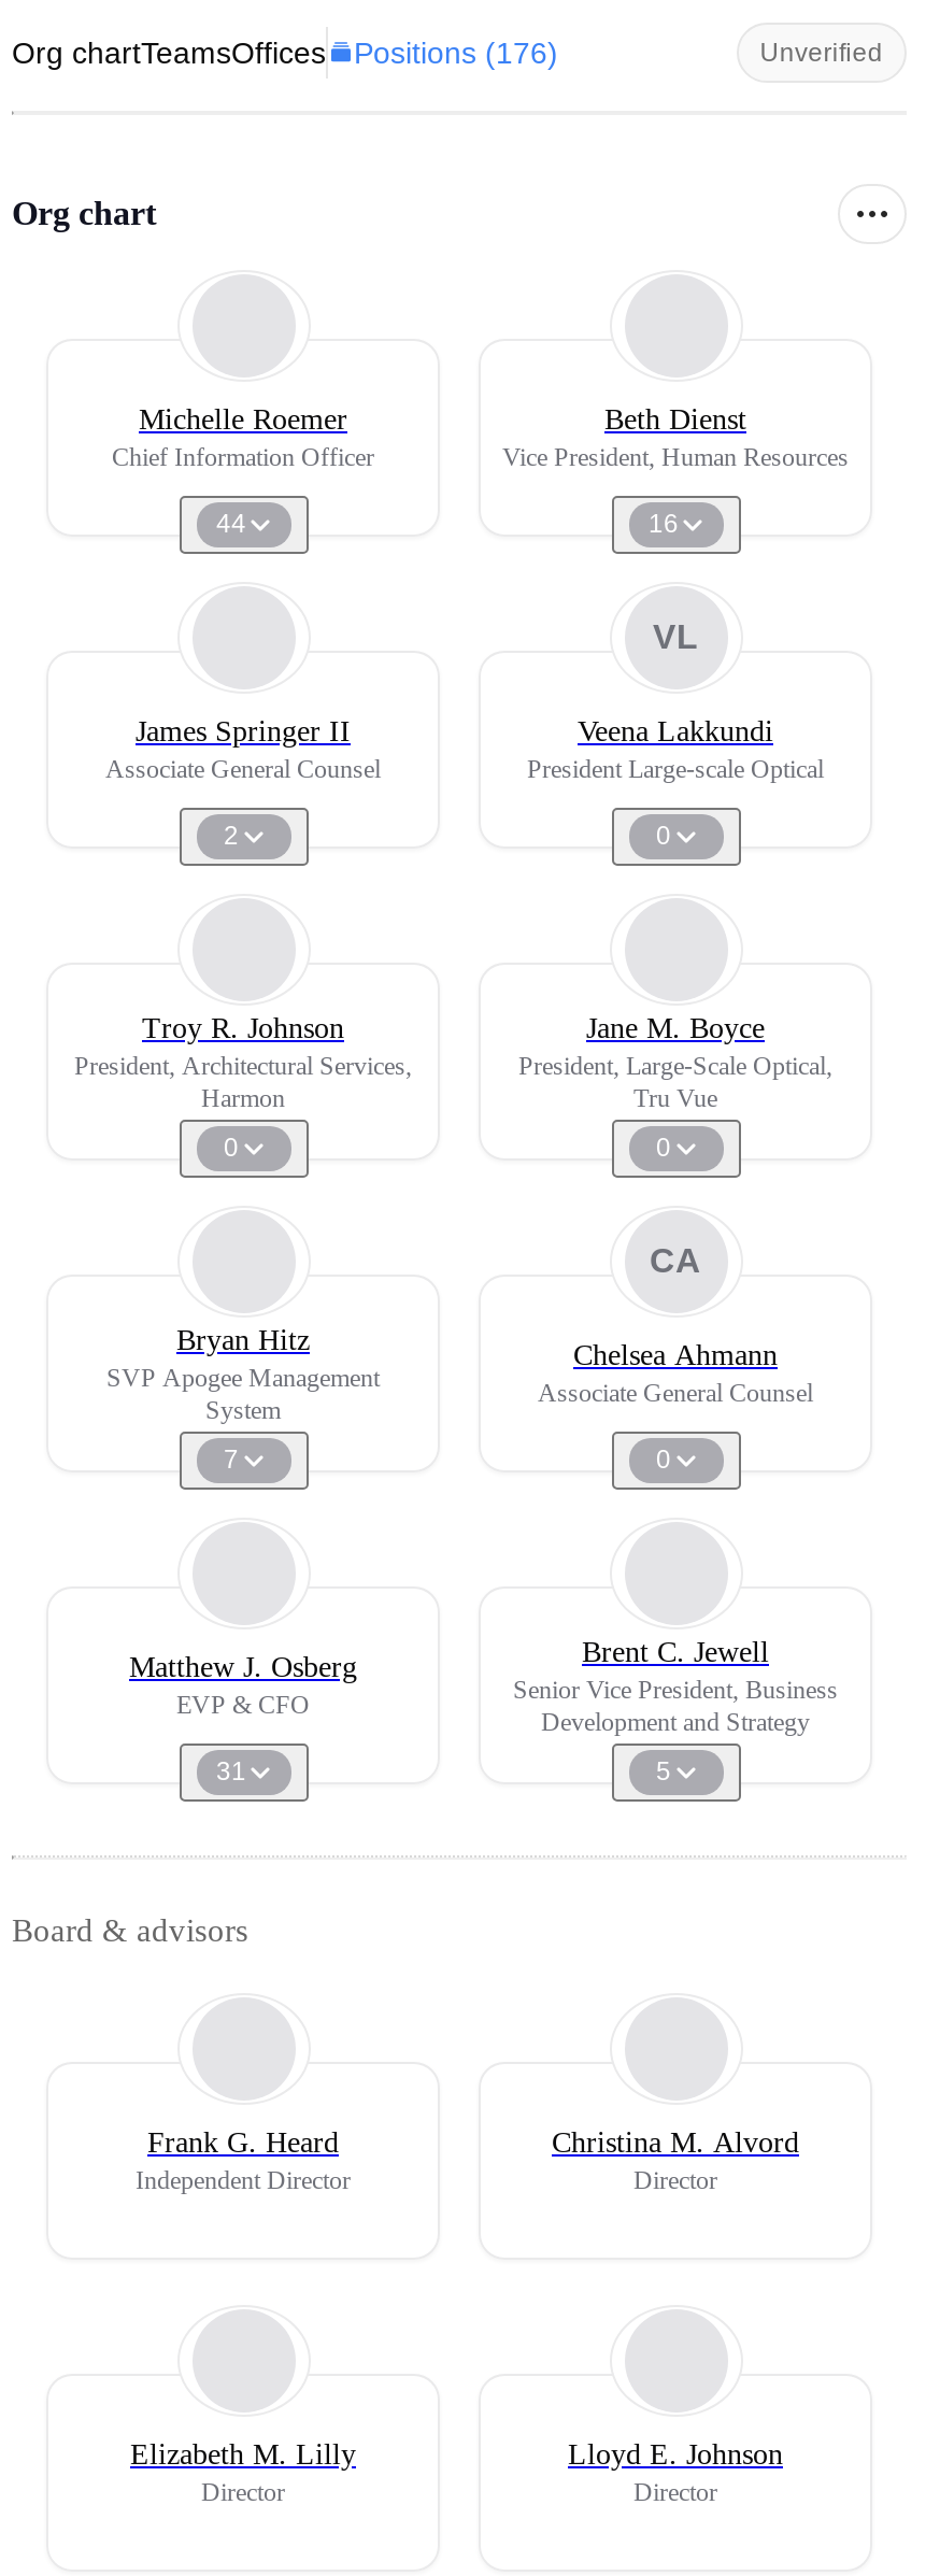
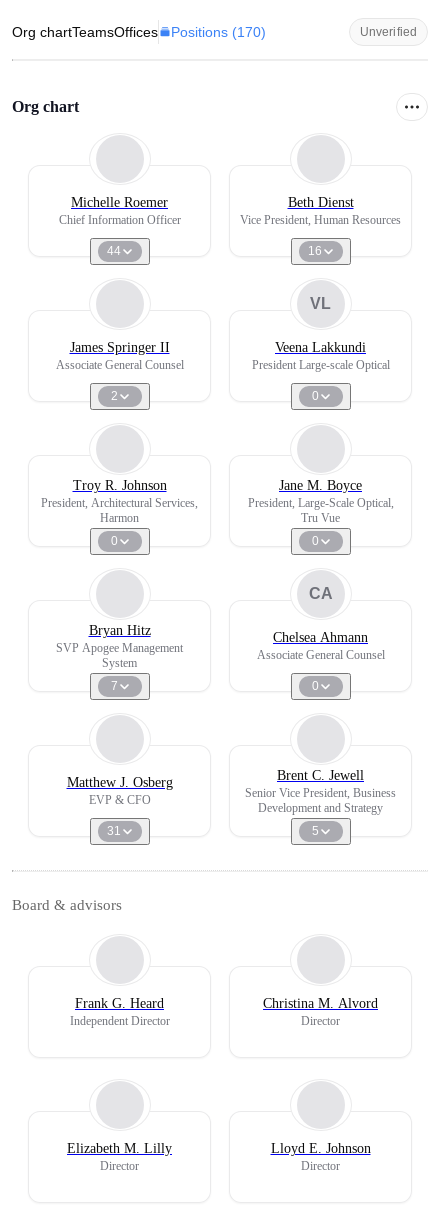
[12,35,558,70] Org chartTeamsOffices Positions (176) -> [12,24,266,40] Org chartTeamsOffices Positions (170)

